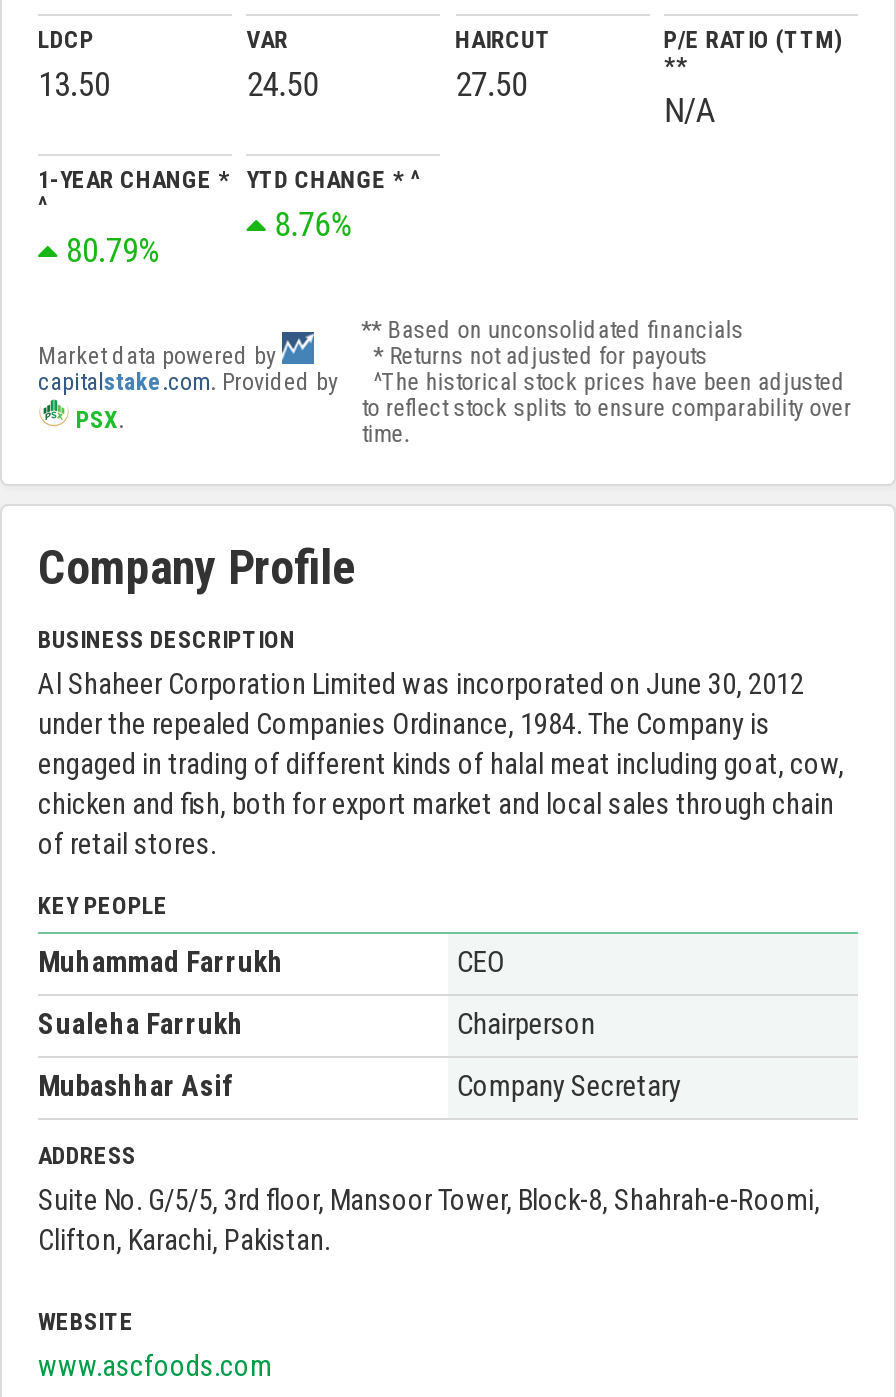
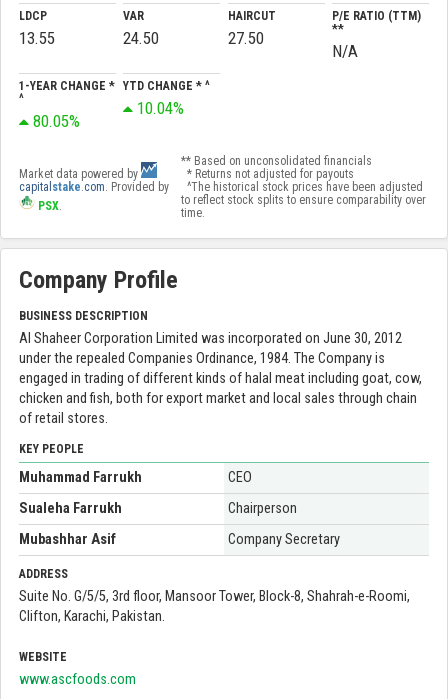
[38,65,110,105] 13.50 -> [19,28,55,48] 13.55
[267,205,353,245] 8.76% -> [133,98,184,118] 10.04%
[58,231,160,271] 80.79% -> [29,111,80,131] 80.05%

